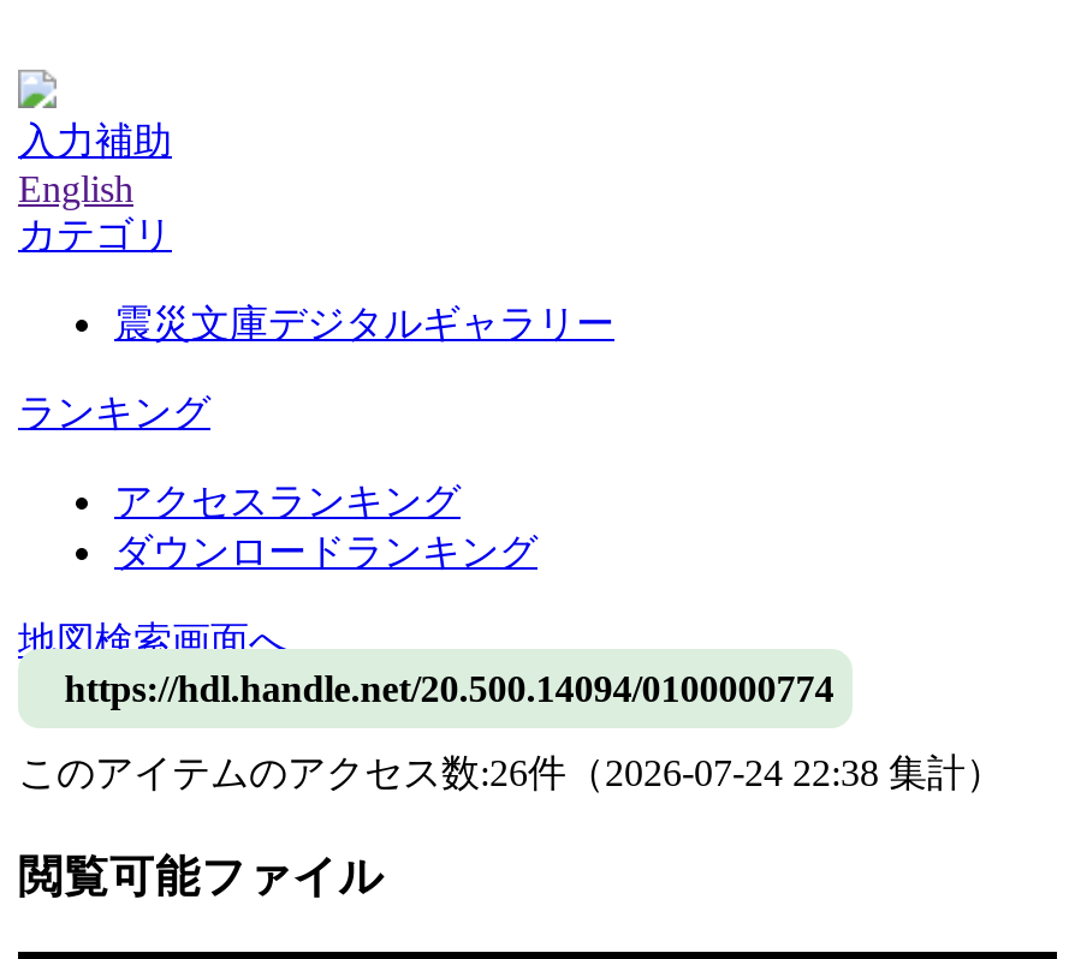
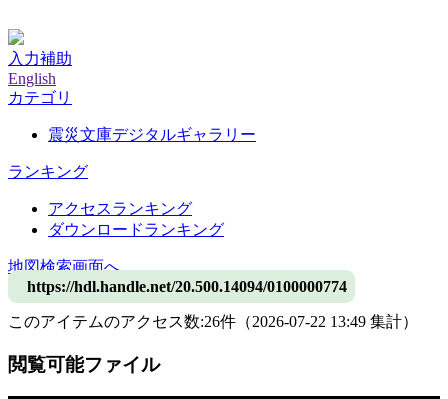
[18,752,1004,793] このアイテムのアクセス数:26件（2026-07-24 22:38 集計） -> [8,313,418,330] このアイテムのアクセス数:26件（2026-07-22 13:49 集計）

